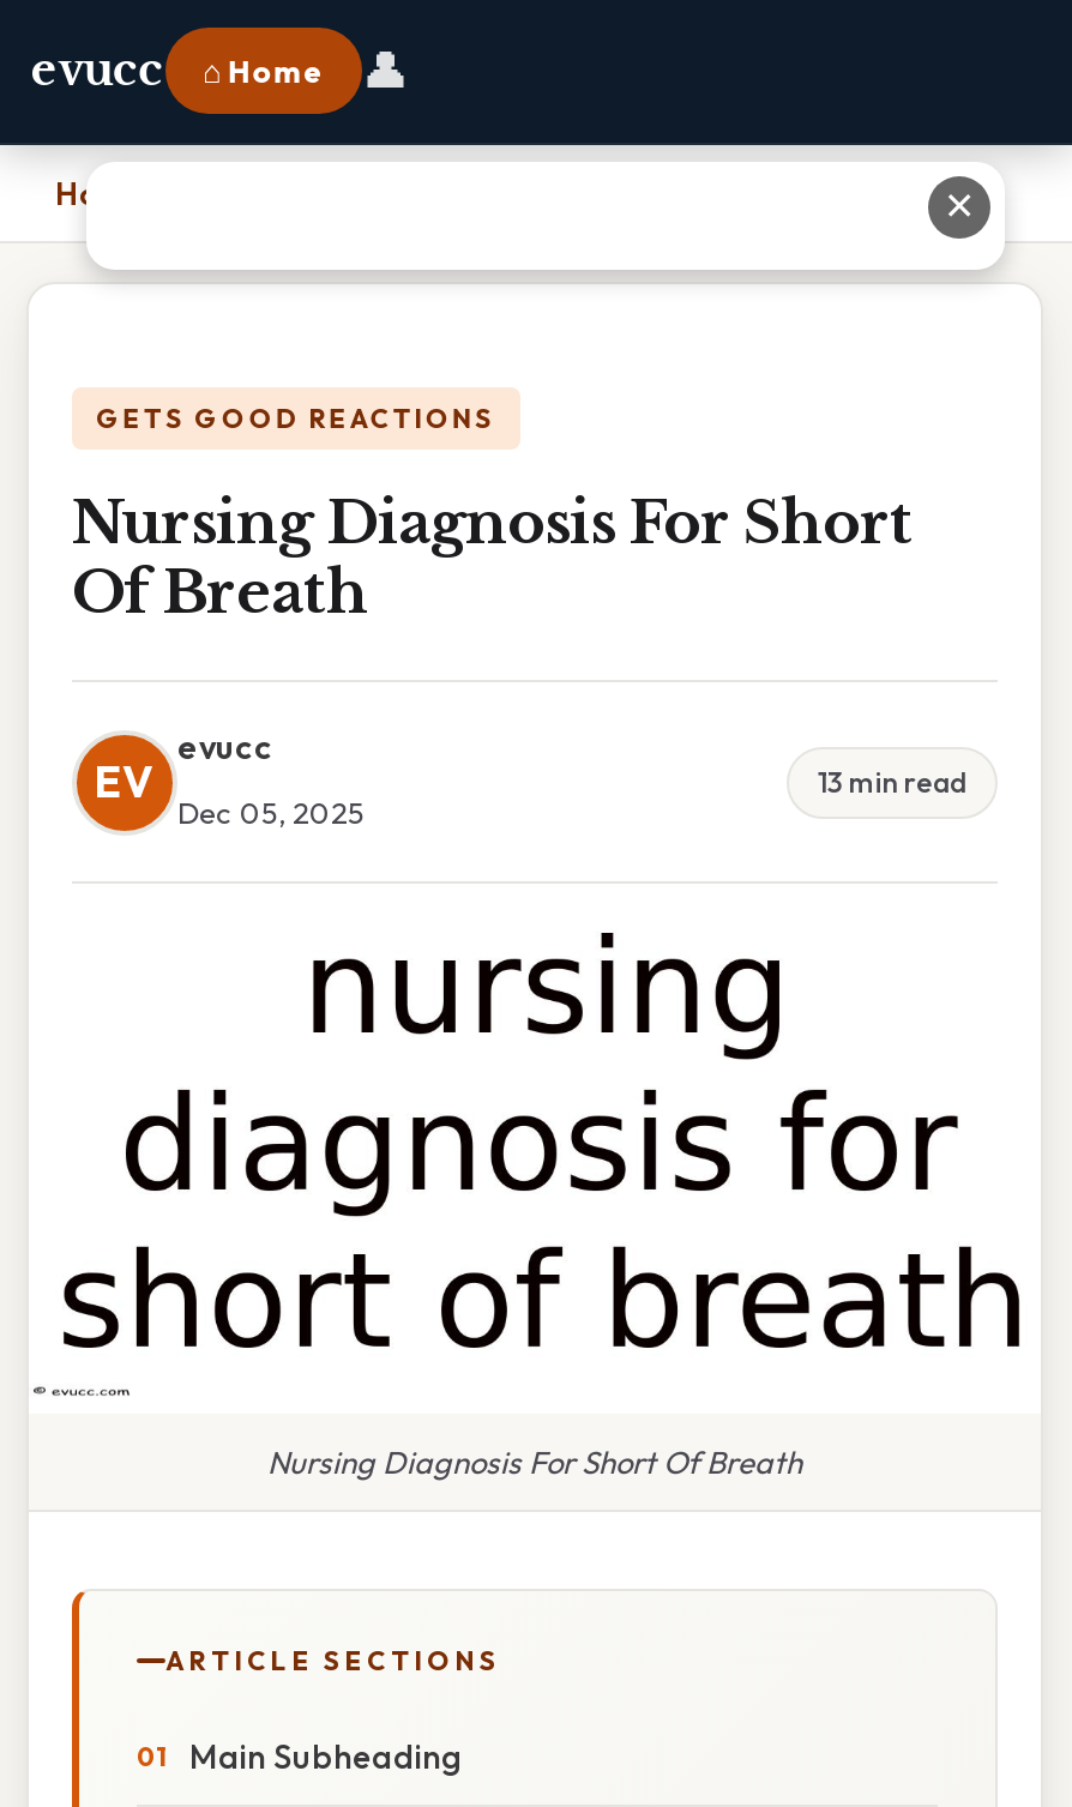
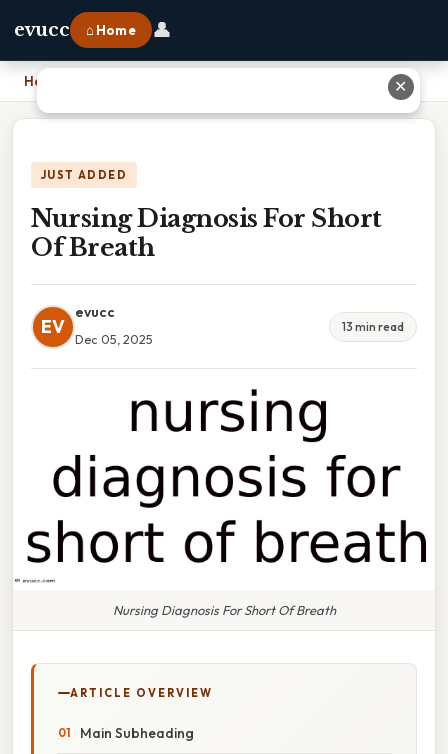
[96,402,495,435] GETS GOOD REACTIONS -> [41,168,127,182] JUST ADDED
[165,1643,501,1677] ARTICLE SECTIONS -> [70,686,213,700] ARTICLE OVERVIEW

